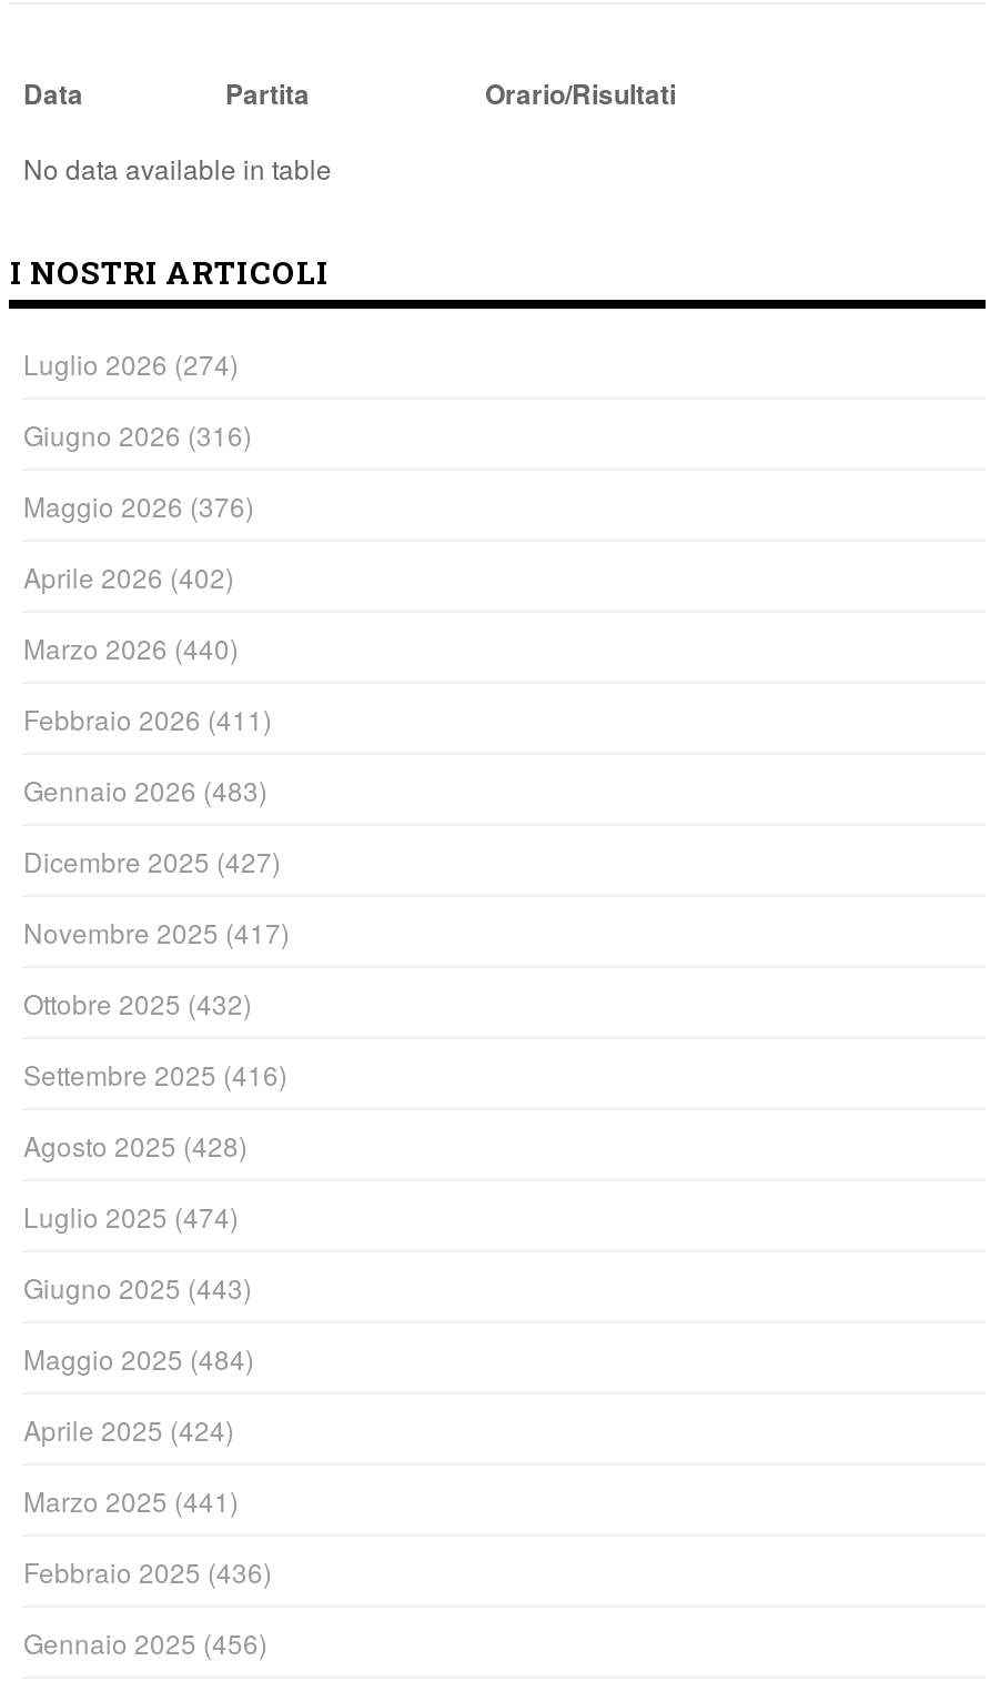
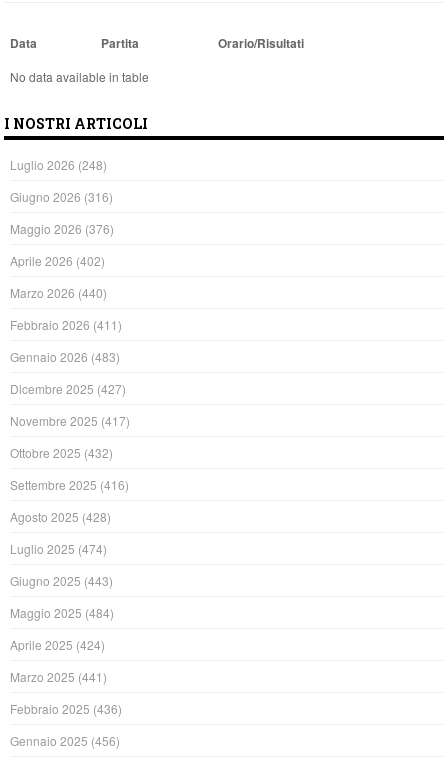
[23,344,239,381] Luglio 2026 (274) -> [10,156,107,173] Luglio 2026 (248)

